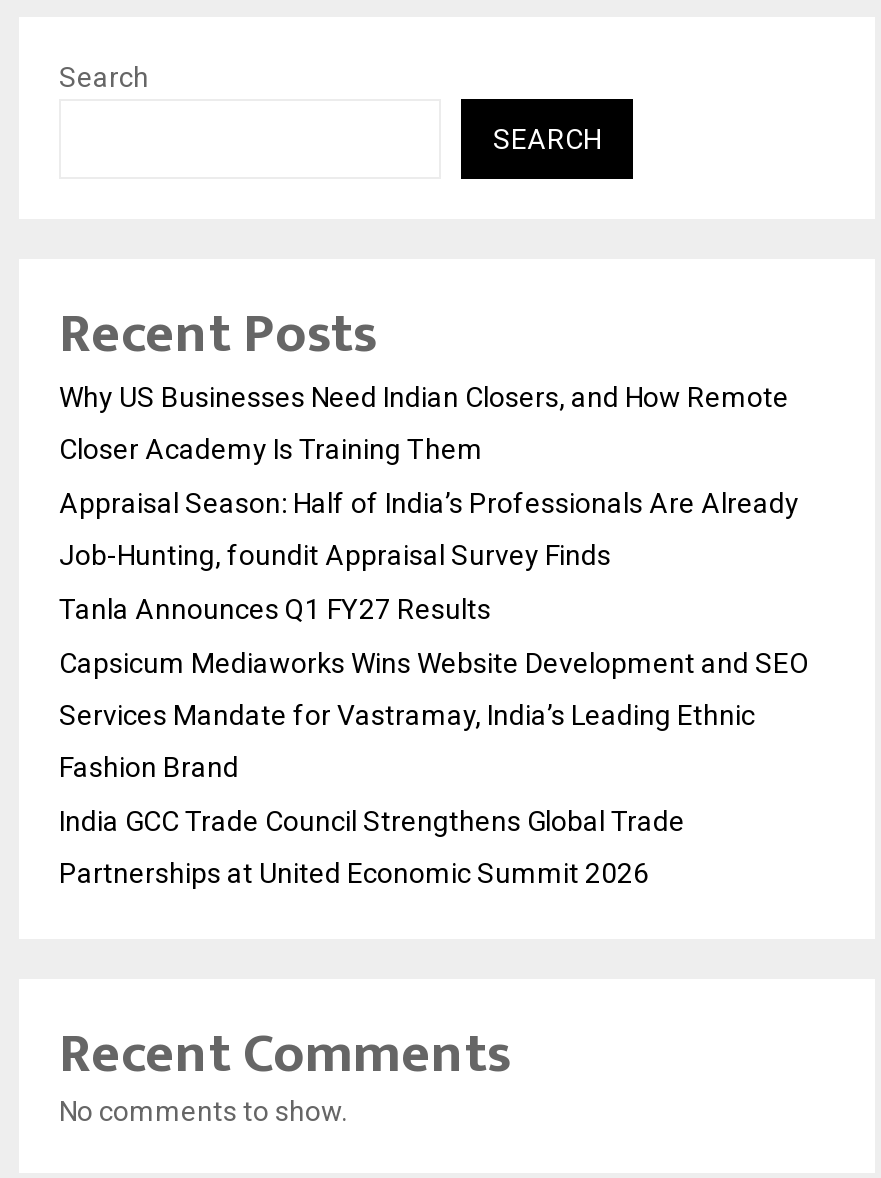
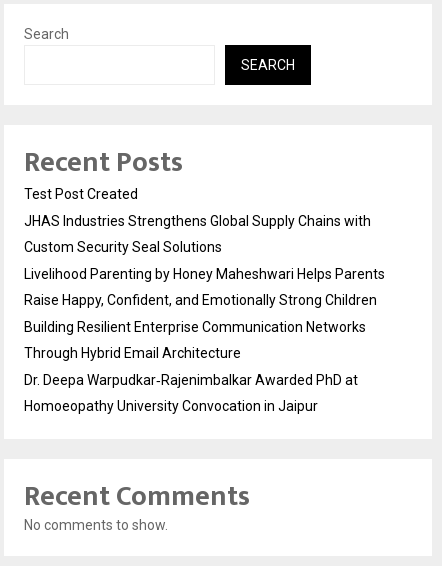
[59,380,809,888] Why US Businesses Need Indian Closers, and How Remote | Closer Academy Is Training Them | Appraisal Season: Half of India’s Professionals Are Already | Job-Hunting, foundit Appraisal Survey Finds | Tanla Announces Q1 FY27 Results | Capsicum Mediaworks Wins Website Development and SEO | Services Mandate for Vastramay, India’s Leading Ethnic | Fashion Brand | India GCC Trade Council Strengthens Global Trade | Partnerships at United Economic Summit 2026 -> [24,185,385,413] Test Post Created | JHAS Industries Strengthens Global Supply Chains with | Custom Security Seal Solutions | Livelihood Parenting by Honey Maheshwari Helps Parents | Raise Happy, Confident, and Emotionally Strong Children | Building Resilient Enterprise Communication Networks | Through Hybrid Email Architecture | Dr. Deepa Warpudkar‑Rajenimbalkar Awarded PhD at | Homoeopathy University Convocation in Jaipur

